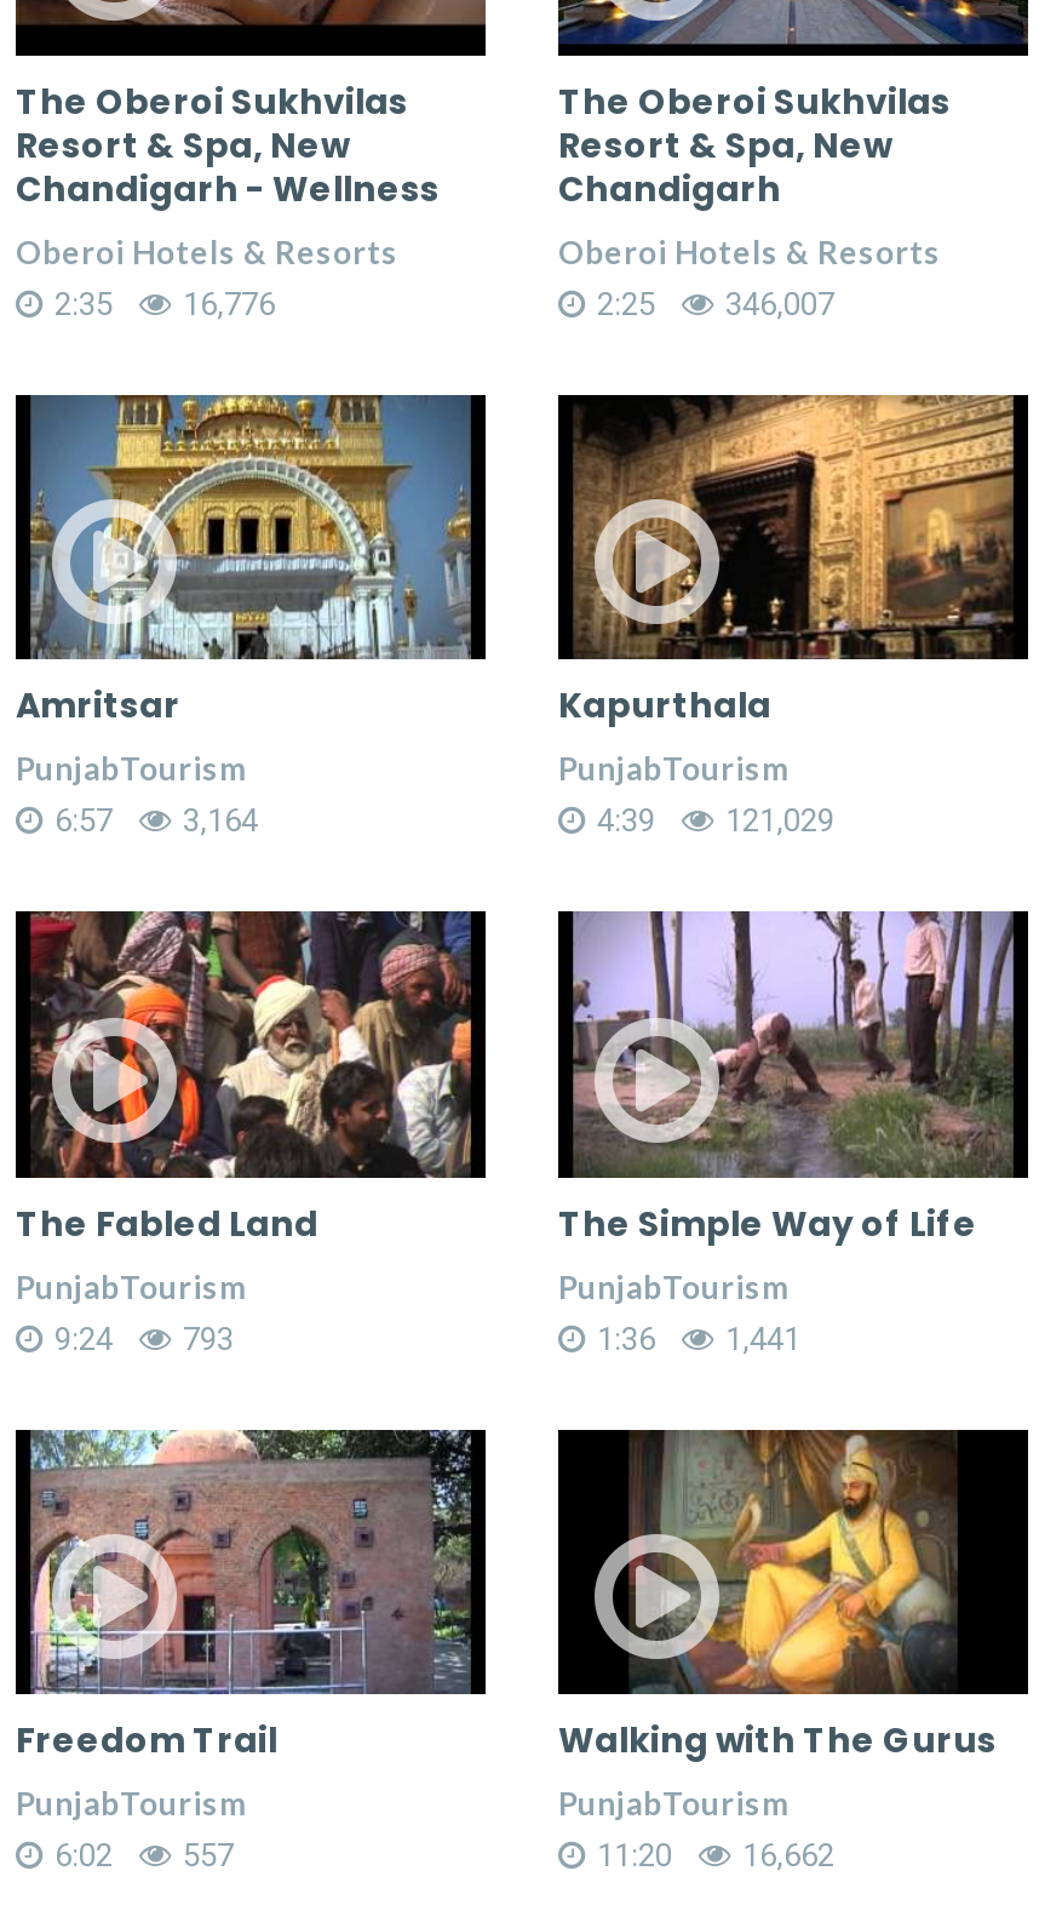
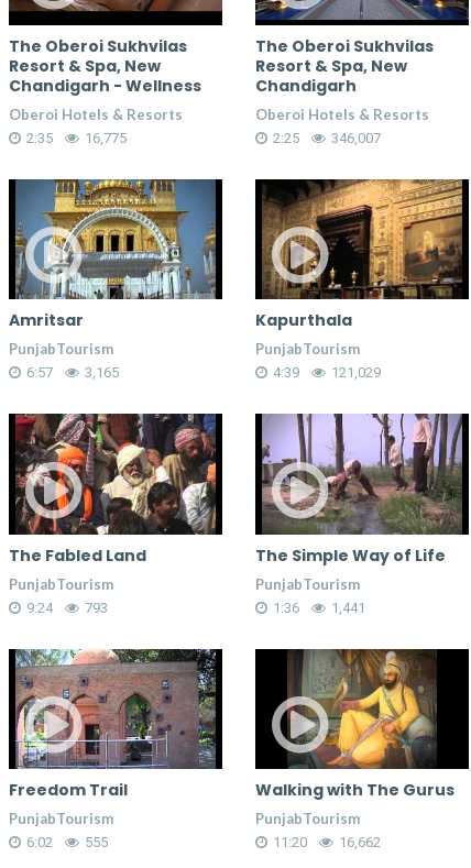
[54,286,275,323] 2:35 16,776 -> [26,130,127,147] 2:35 16,775
[54,803,258,840] 6:57 3,164 -> [26,365,119,381] 6:57 3,165
[54,1836,234,1873] 6:02 557 -> [26,833,108,850] 6:02 555

